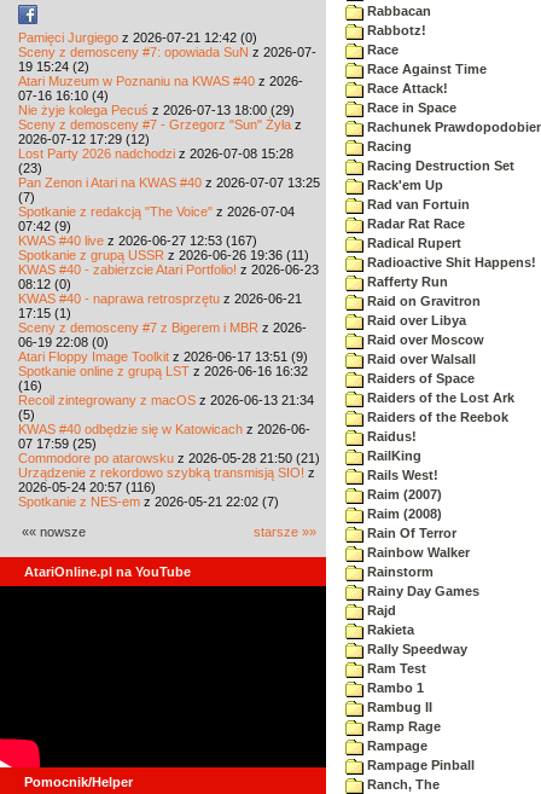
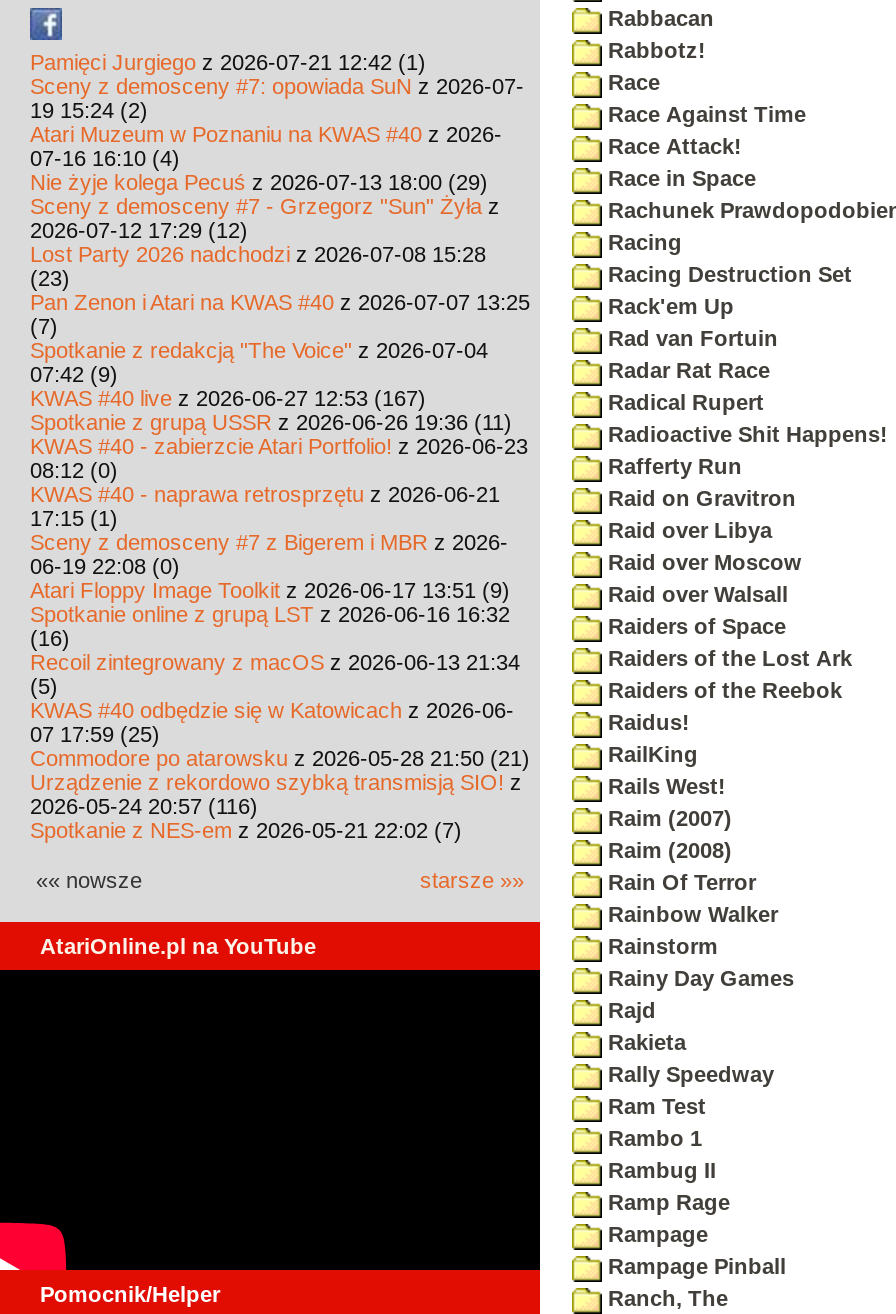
[18,30,257,45] Pamięci Jurgiego z 2026-07-21 12:42 (0) -> [30,50,426,74] Pamięci Jurgiego z 2026-07-21 12:42 (1)

